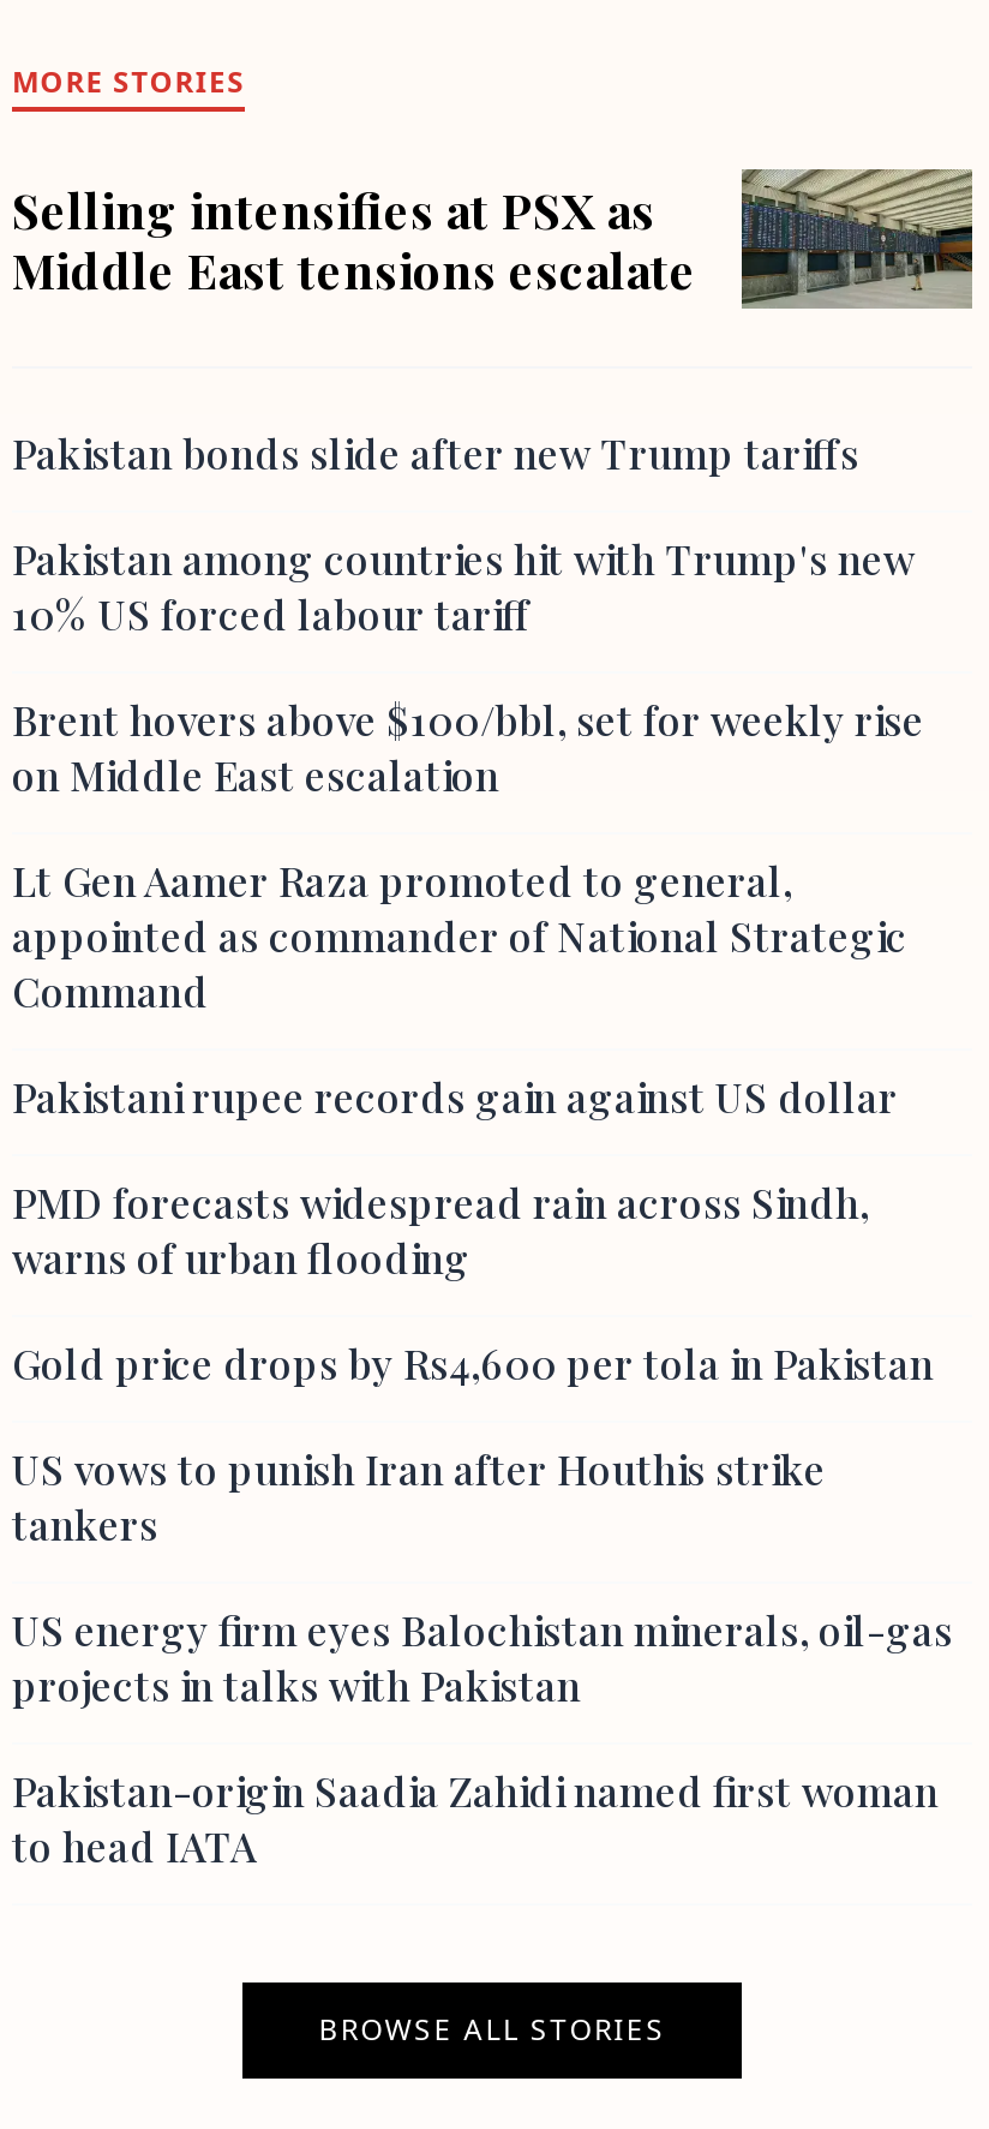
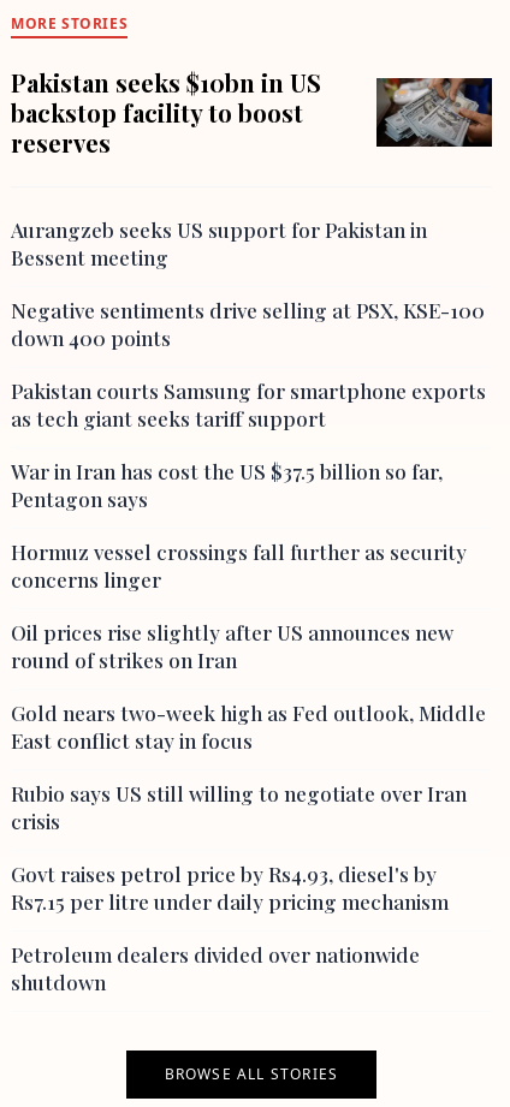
[12,176,696,301] Selling intensifies at PSX as | Middle East tensions escalate -> [11,66,321,159] Pakistan seeks $10bn in US | backstop facility to boost | reserves
[739,167,972,311] [image] -> [375,77,493,148] [image]
[12,425,859,478] Pakistan bonds slide after new Trump tariffs -> [11,216,427,270] Aurangzeb seeks US support for Pakistan in | Bessent meeting
[12,531,915,639] Pakistan among countries hit with Trump's new | 10% US forced labour tariff -> [11,297,485,351] Negative sentiments drive selling at PSX, KSE-100 | down 400 points
[12,692,924,800] Brent hovers above $100/bbl, set for weekly rise | on Middle East escalation -> [11,377,486,432] Pakistan courts Samsung for smartphone exports | as tech giant seeks tariff support
[12,853,907,1016] Lt Gen Aamer Raza promoted to general, | appointed as commander of National Strategic | Command -> [11,458,443,512] War in Iran has cost the US $37.5 billion so far, | Pentagon says
[12,1069,898,1122] Pakistani rupee records gain against US dollar -> [11,538,467,593] Hormuz vessel crossings fall further as security | concerns linger
[12,1175,869,1283] PMD forecasts widespread rain across Sindh, | warns of urban flooding -> [11,619,453,673] Oil prices rise slightly after US announces new | round of strikes on Iran
[12,1336,934,1388] Gold price drops by Rs4,600 per tola in Pakistan -> [11,700,486,754] Gold nears two-week high as Fed outlook, Middle | East conflict stay in focus
[12,1441,826,1549] US vows to punish Iran after Houthis strike | tankers -> [11,780,467,834] Rubio says US still willing to negotiate over Iran | crisis
[12,1602,953,1710] US energy firm eyes Balochistan minerals, oil-gas | projects in talks with Pakistan -> [11,861,449,915] Govt raises petrol price by Rs4.93, diesel's by | Rs7.15 per litre under daily pricing mechanism
[12,1763,939,1871] Pakistan-origin Saadia Zahidi named first woman | to head IATA -> [11,941,420,995] Petroleum dealers divided over nationwide | shutdown

